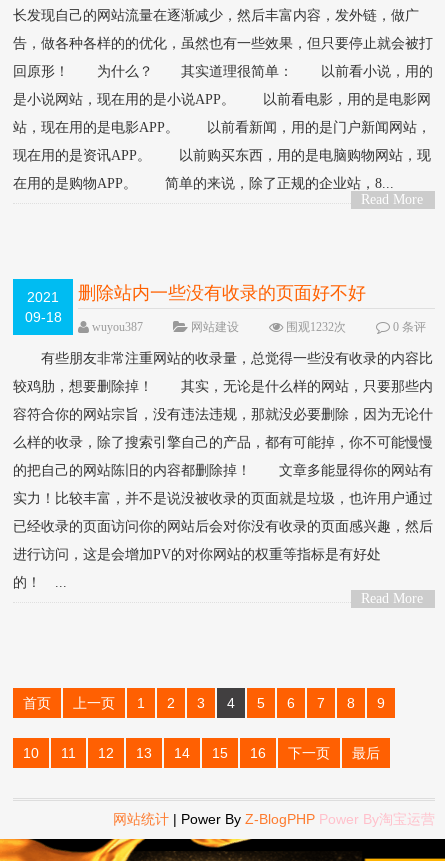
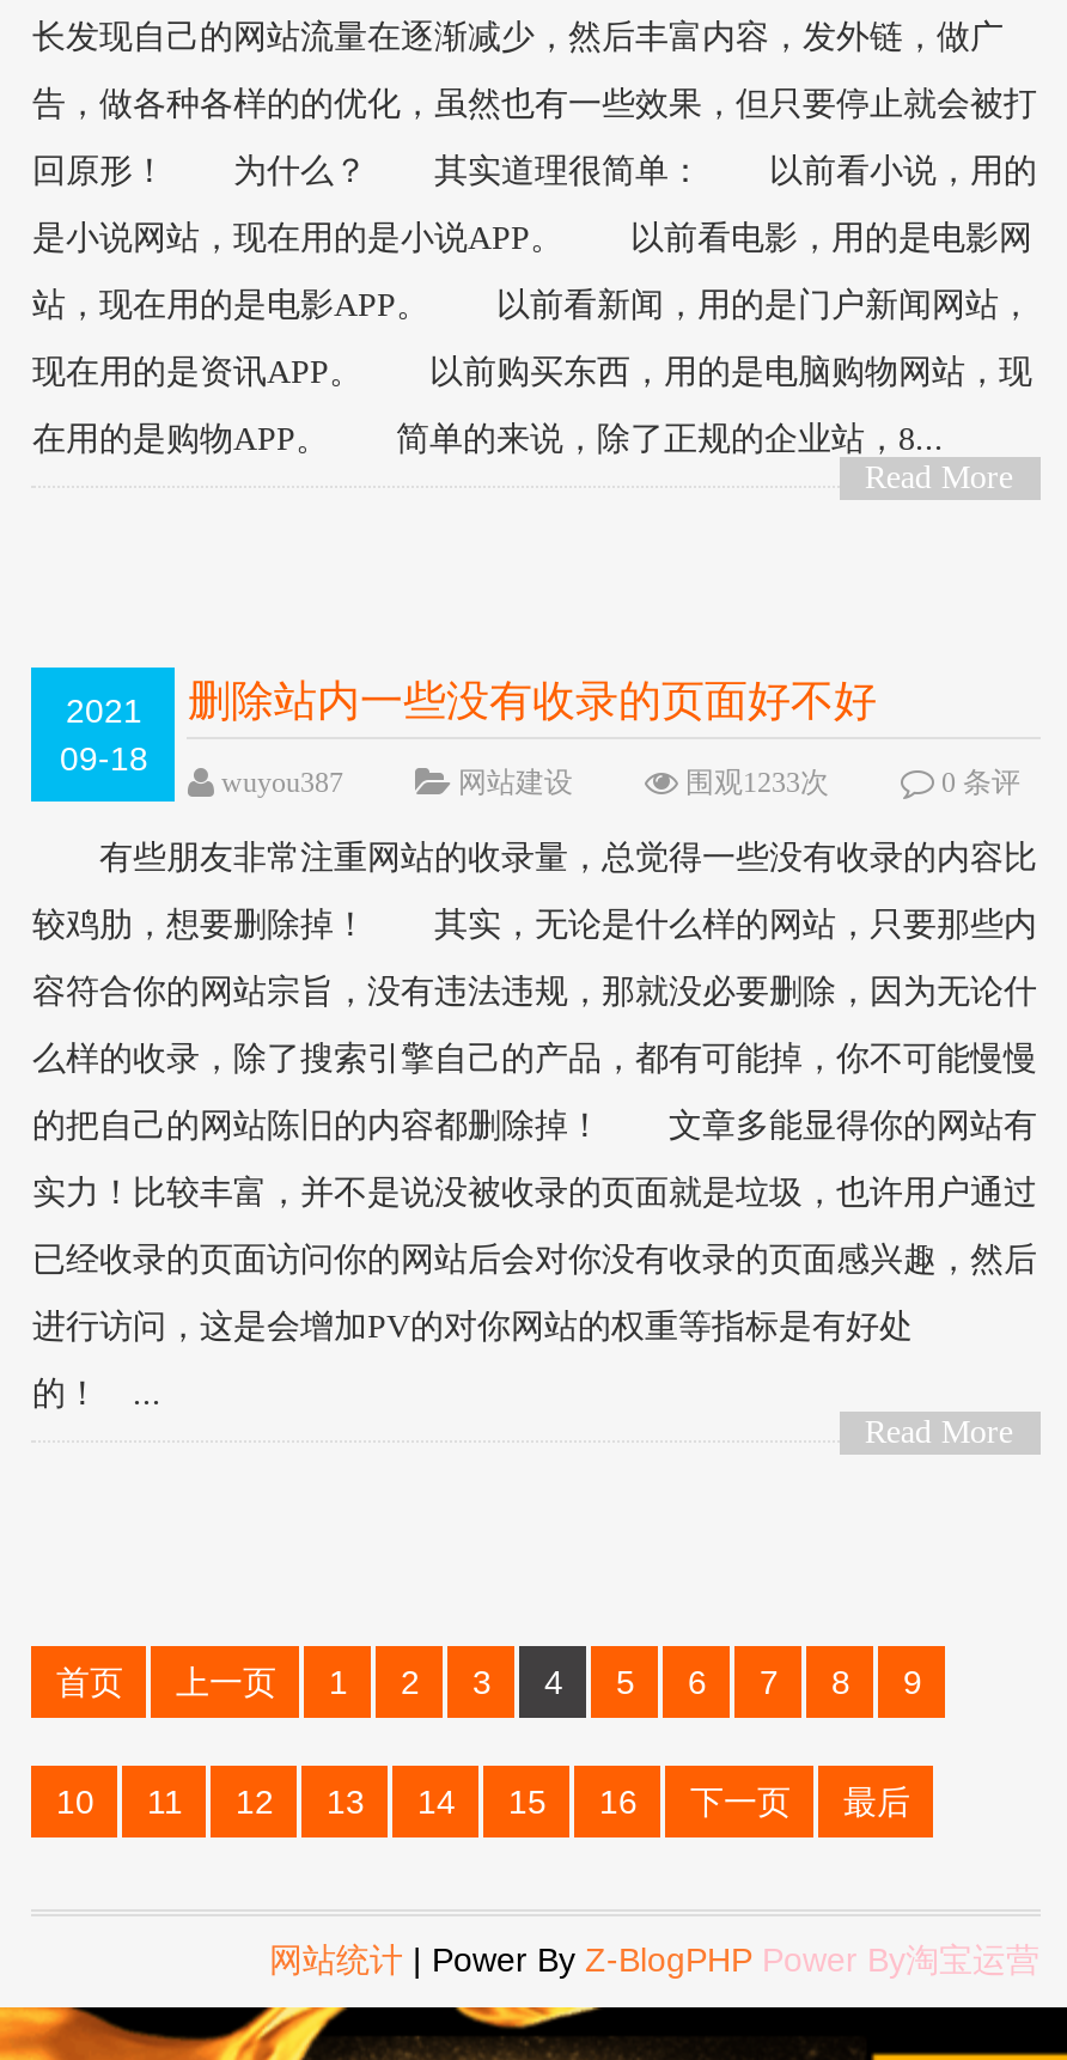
[283,320,346,334] 围观1232次 -> [678,766,829,799] 围观1233次

